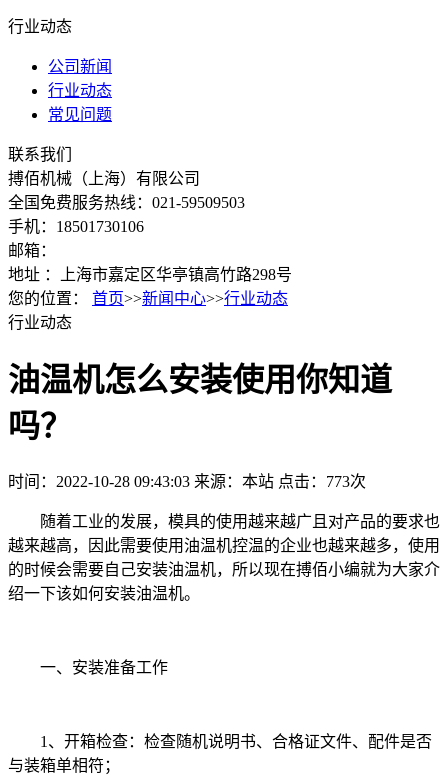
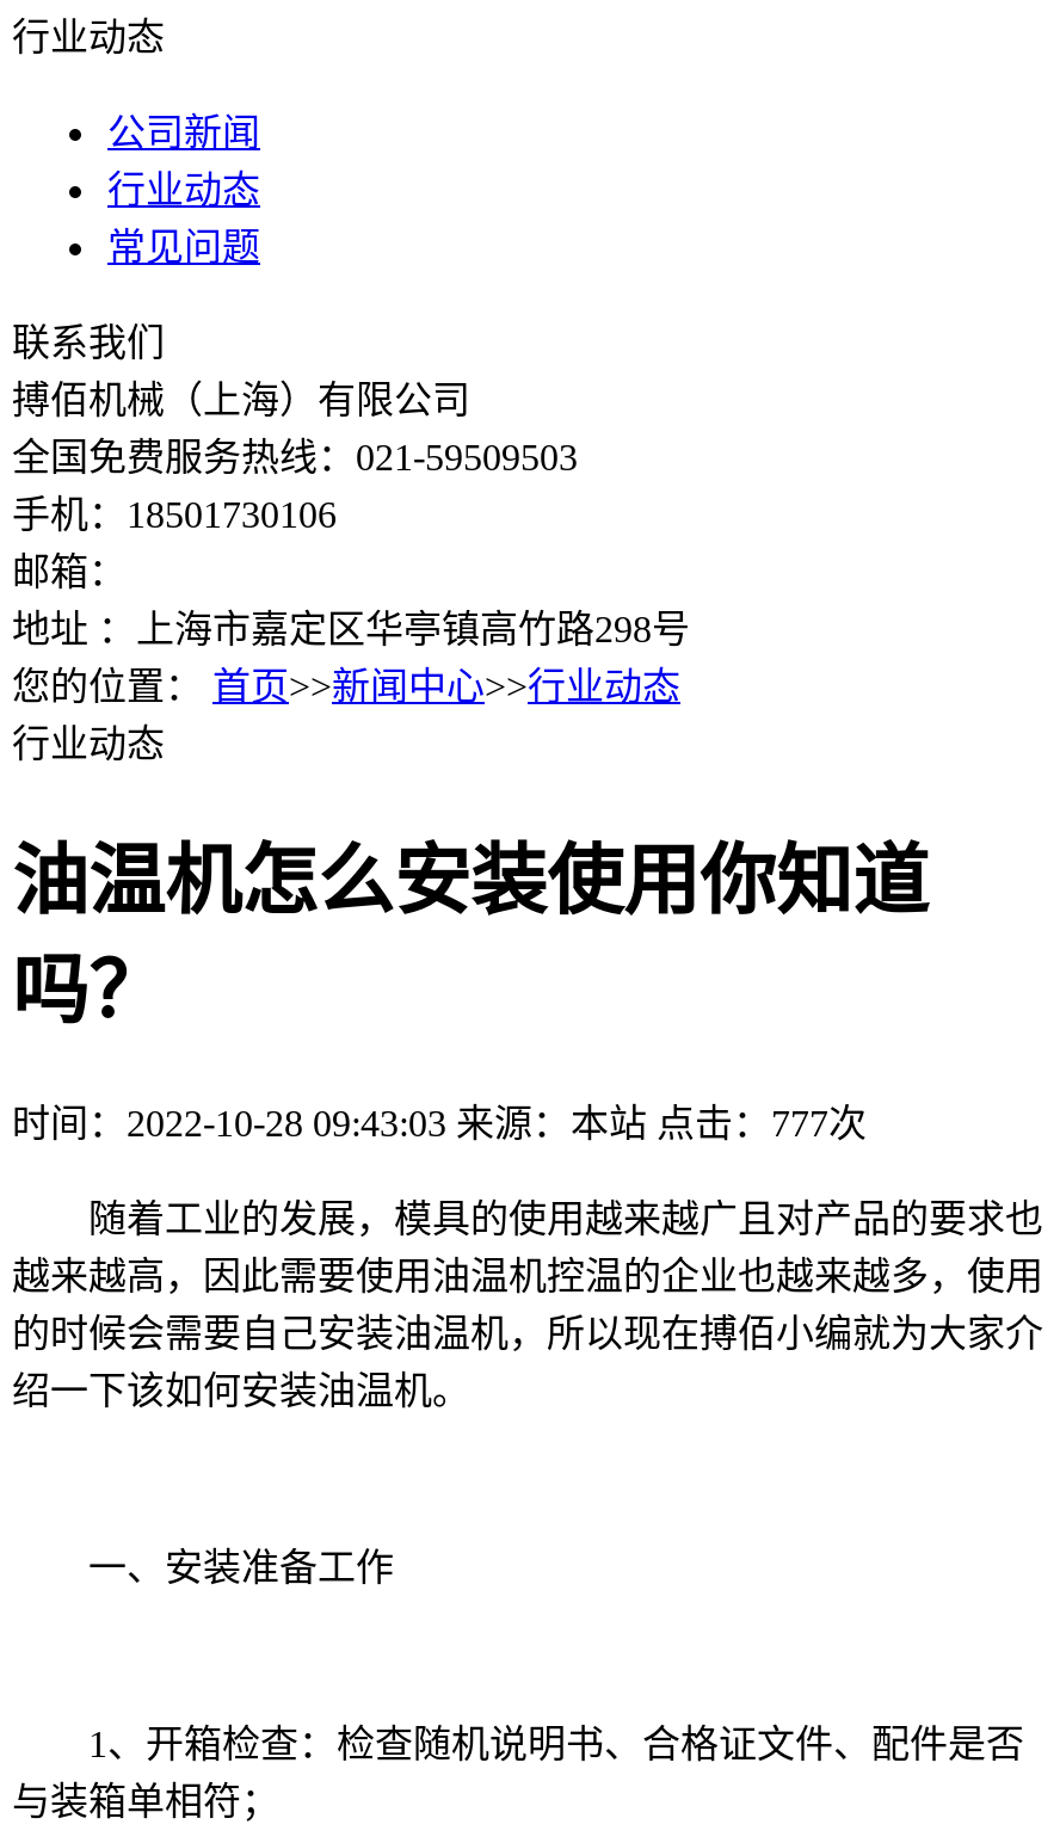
[8,473,366,490] 时间：2022-10-28 09:43:03 来源：本站 点击：773次 -> [12,1103,867,1143] 时间：2022-10-28 09:43:03 来源：本站 点击：777次

